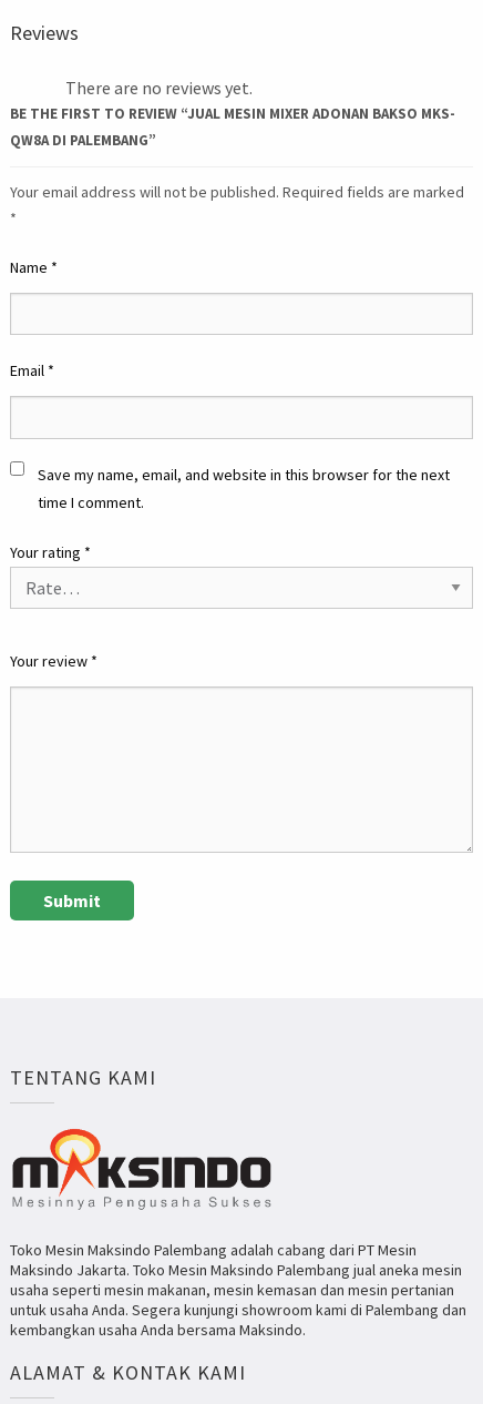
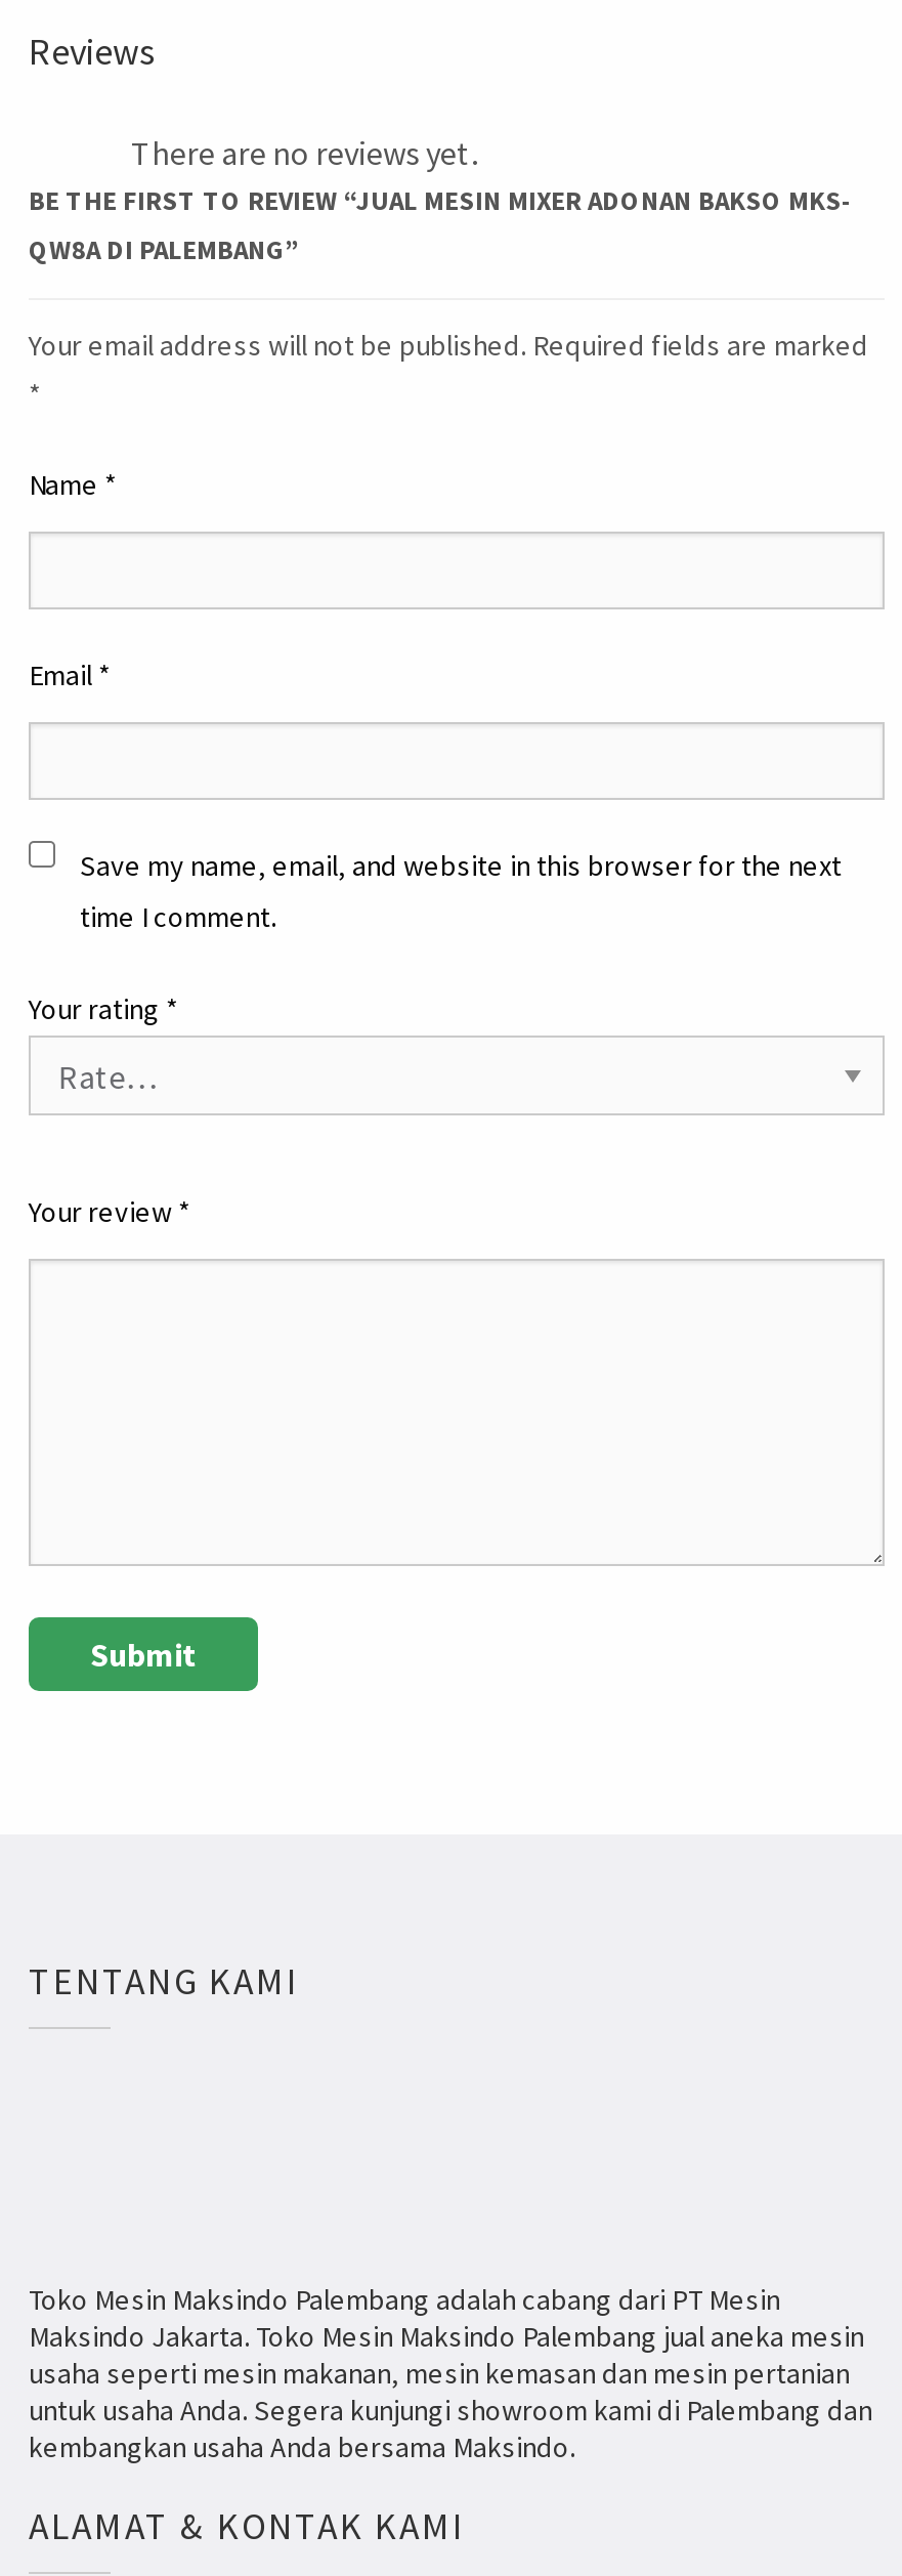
[11,1128,273,1211] [image] -> none

